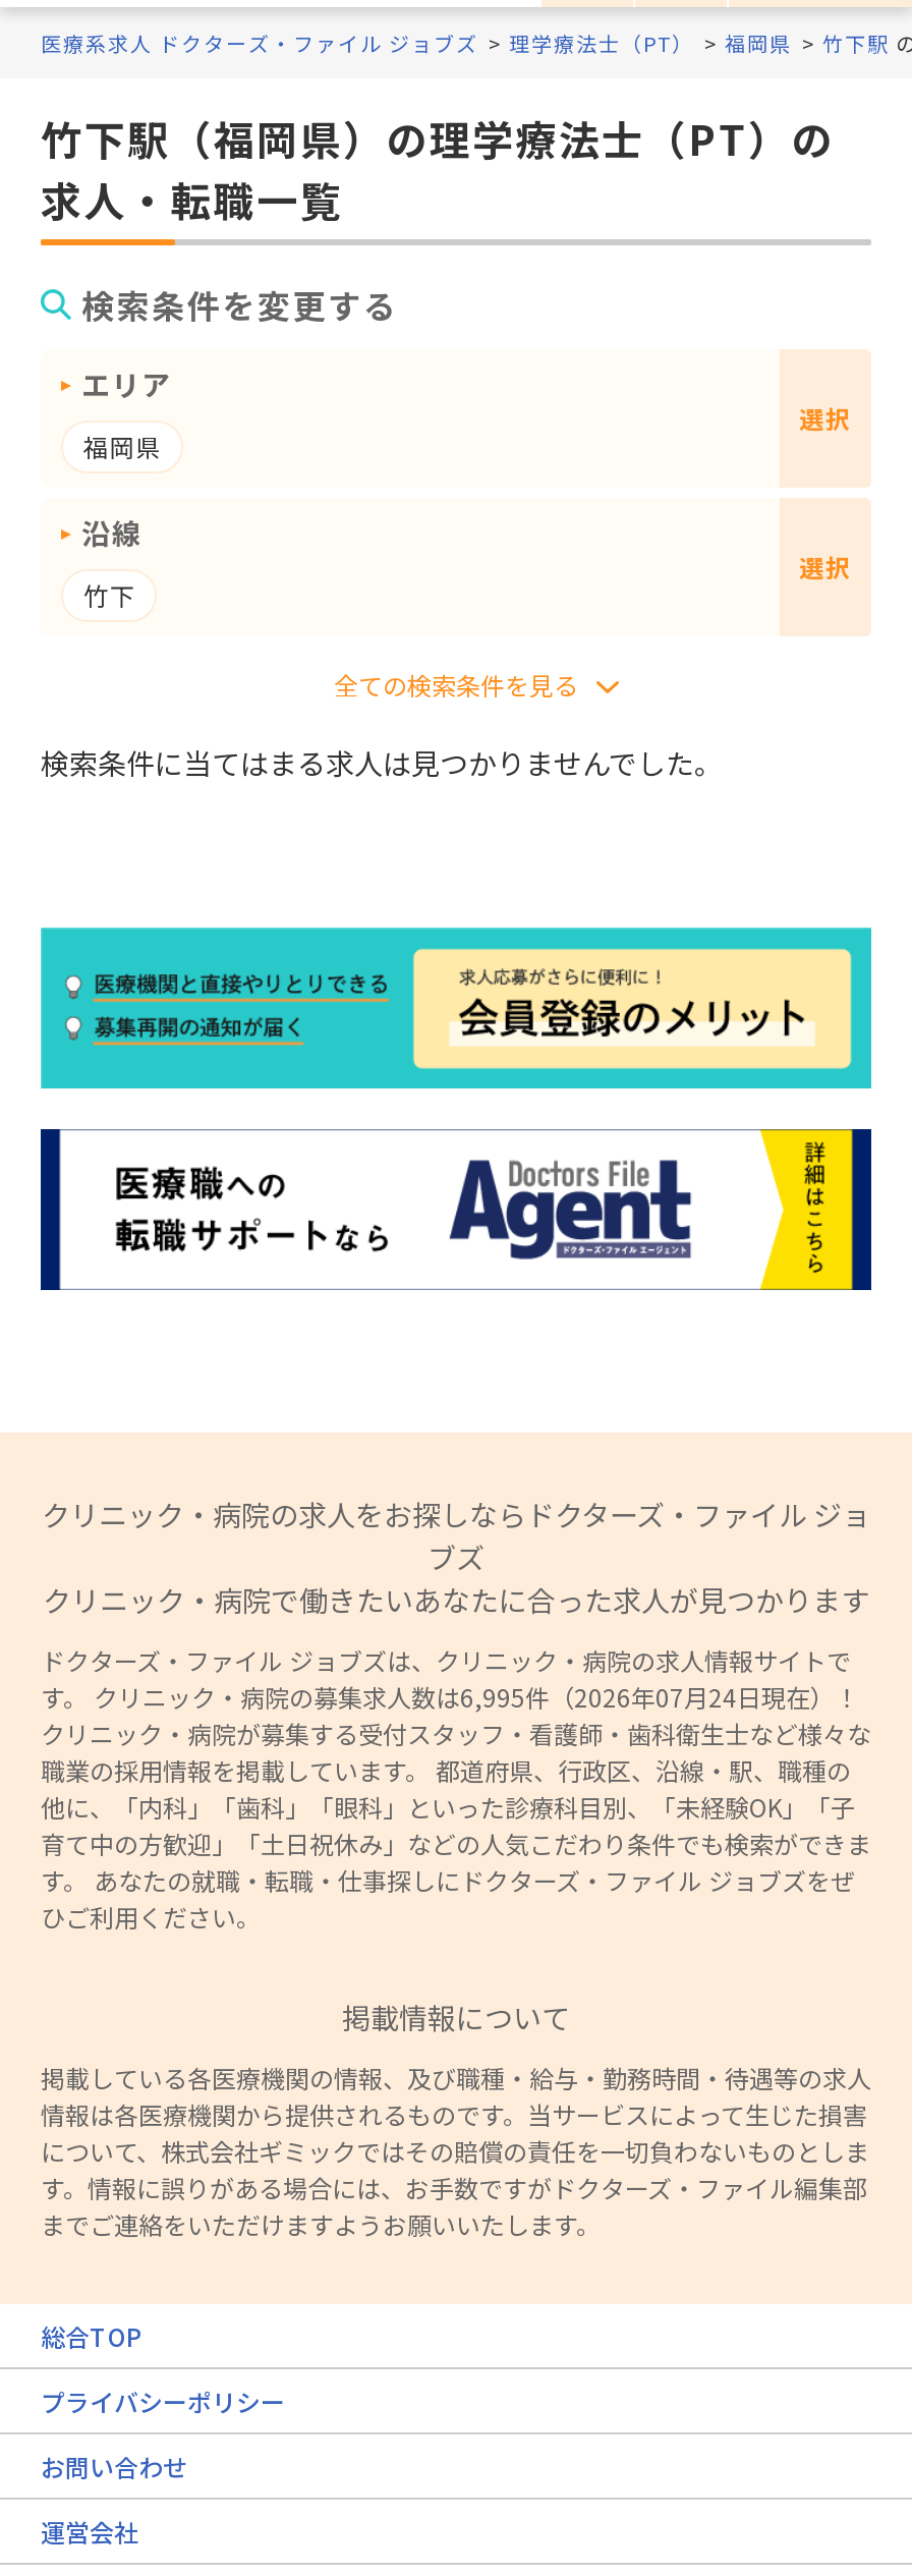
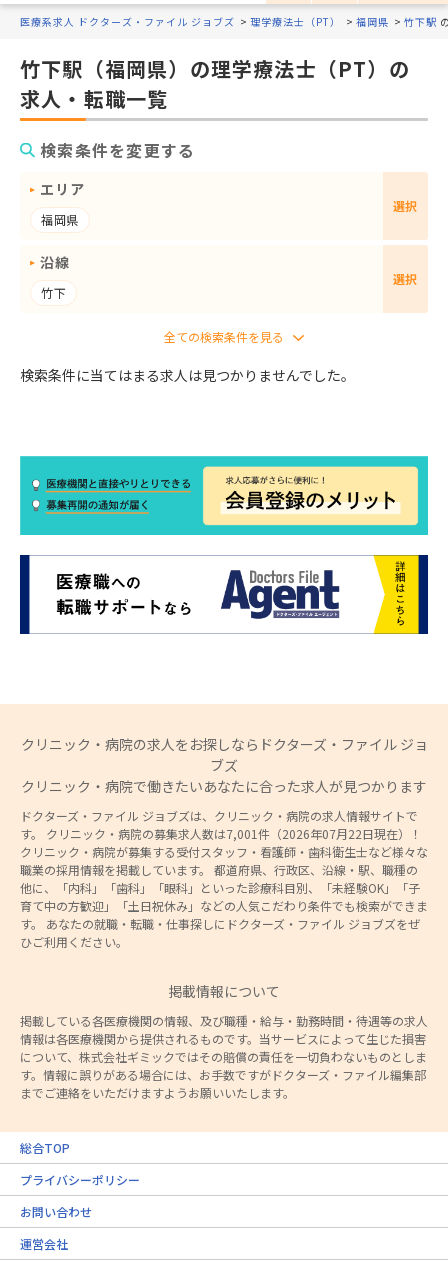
[41,1680,859,1714] す。 クリニック・病院の募集求人数は6,995件（2026年07月24日現在）！ -> [20,825,422,842] す。 クリニック・病院の募集求人数は7,001件（2026年07月22日現在）！

